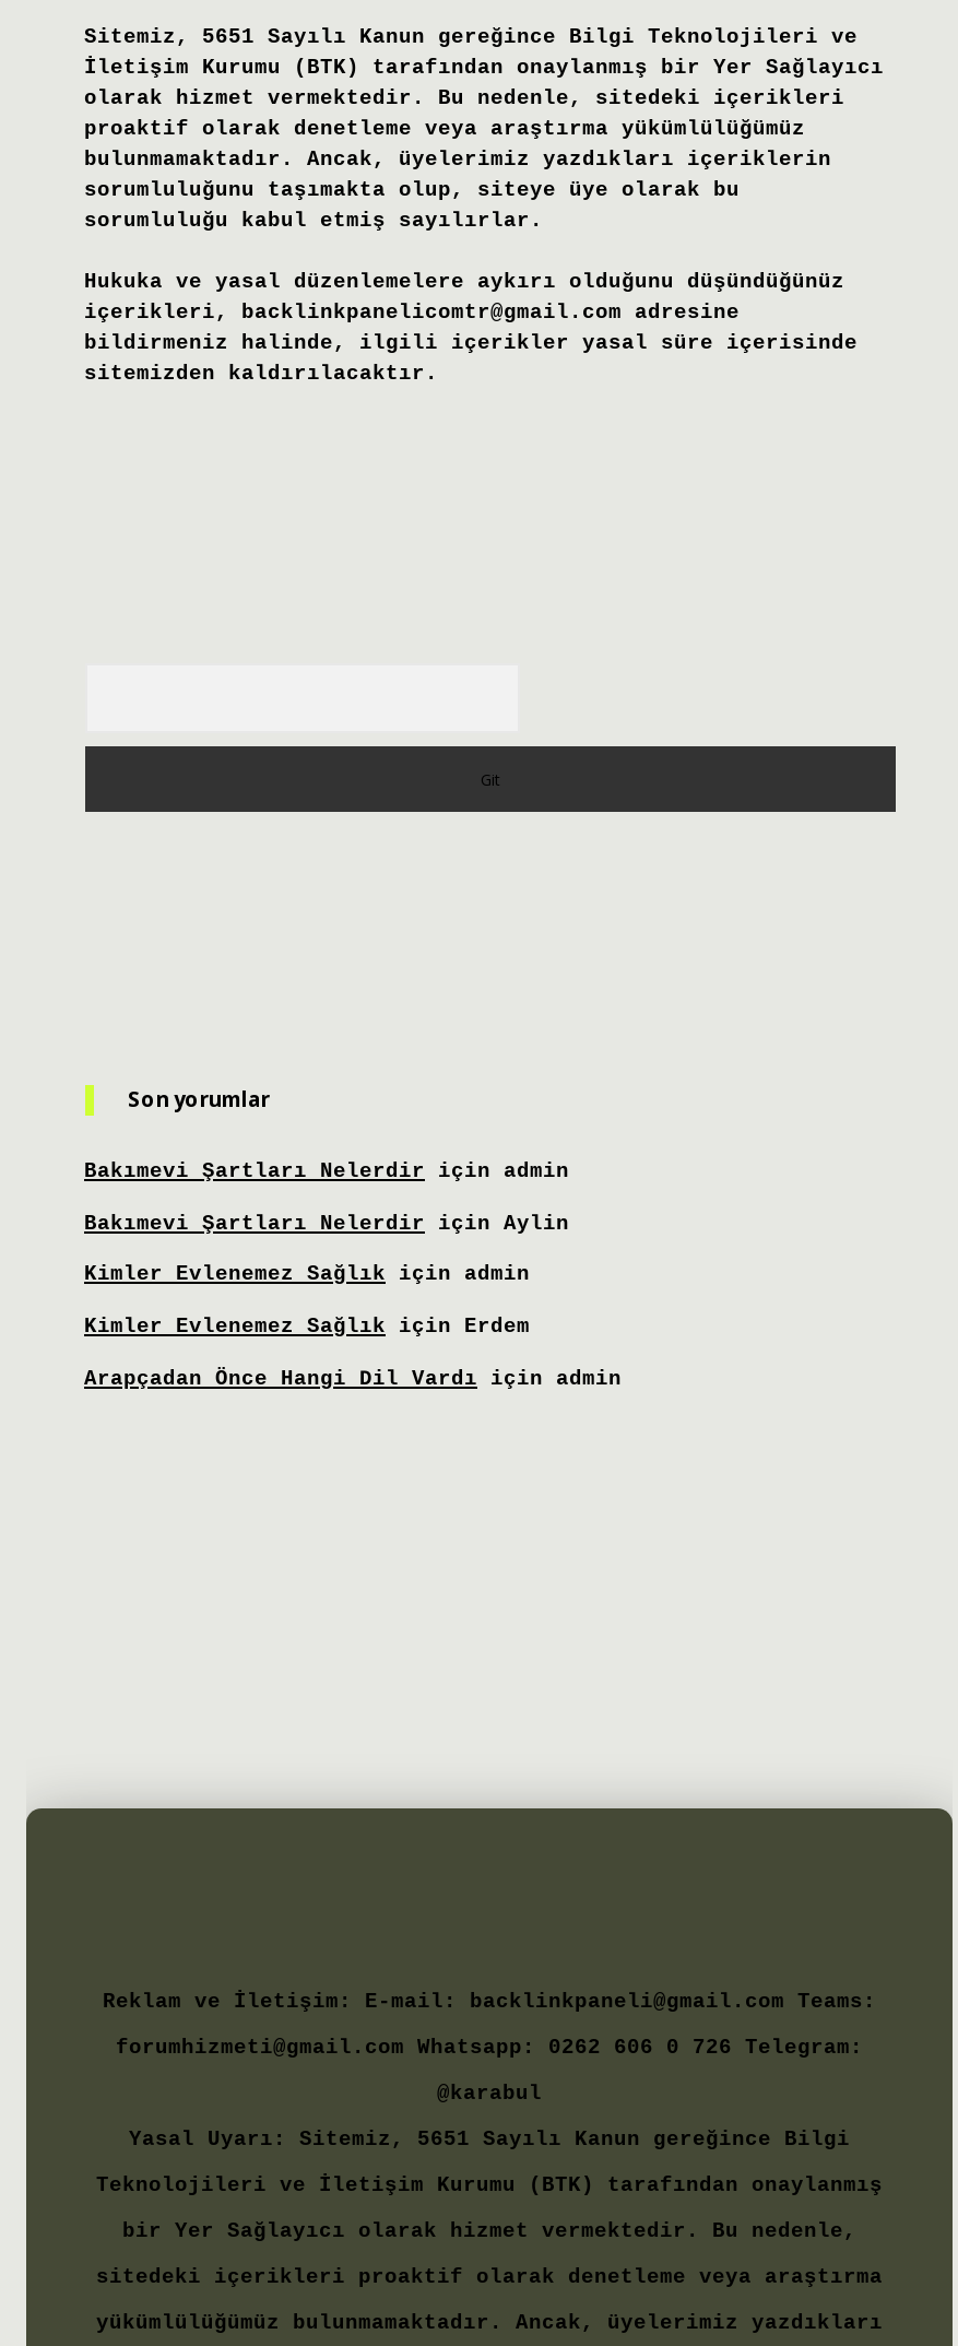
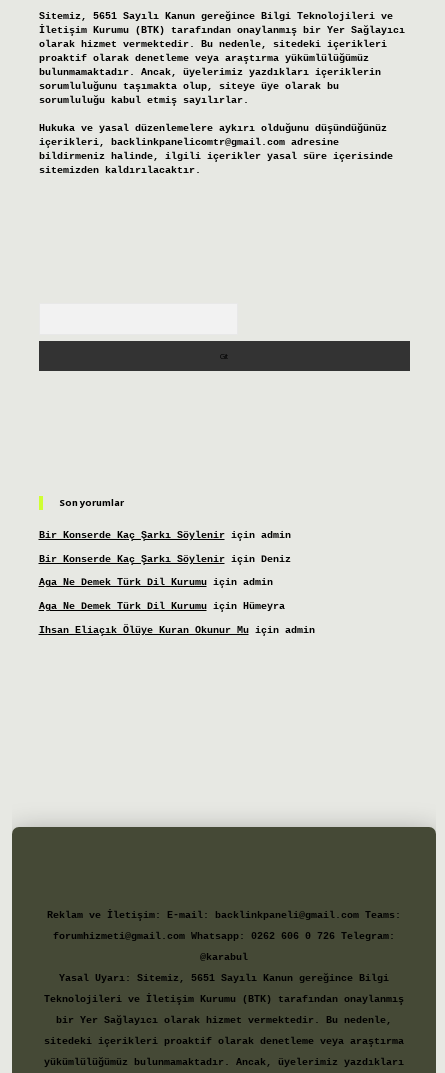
[84,1160,569,1184] Bakımevi Şartları Nelerdir için admin -> [38,530,290,541] Bir Konserde Kaç Şarkı Söylenir için admin
[84,1211,569,1235] Bakımevi Şartları Nelerdir için Aylin -> [38,554,290,565] Bir Konserde Kaç Şarkı Söylenir için Deniz
[84,1263,530,1287] Kimler Evlenemez Sağlık için admin -> [38,577,272,588] Aga Ne Demek Türk Dil Kurumu için admin
[84,1315,530,1339] Kimler Evlenemez Sağlık için Erdem -> [38,601,284,612] Aga Ne Demek Türk Dil Kurumu için Hümeyra
[84,1366,622,1390] Arapçadan Önce Hangi Dil Vardı için admin -> [38,624,314,635] Ihsan Eliaçık Ölüye Kuran Okunur Mu için admin

